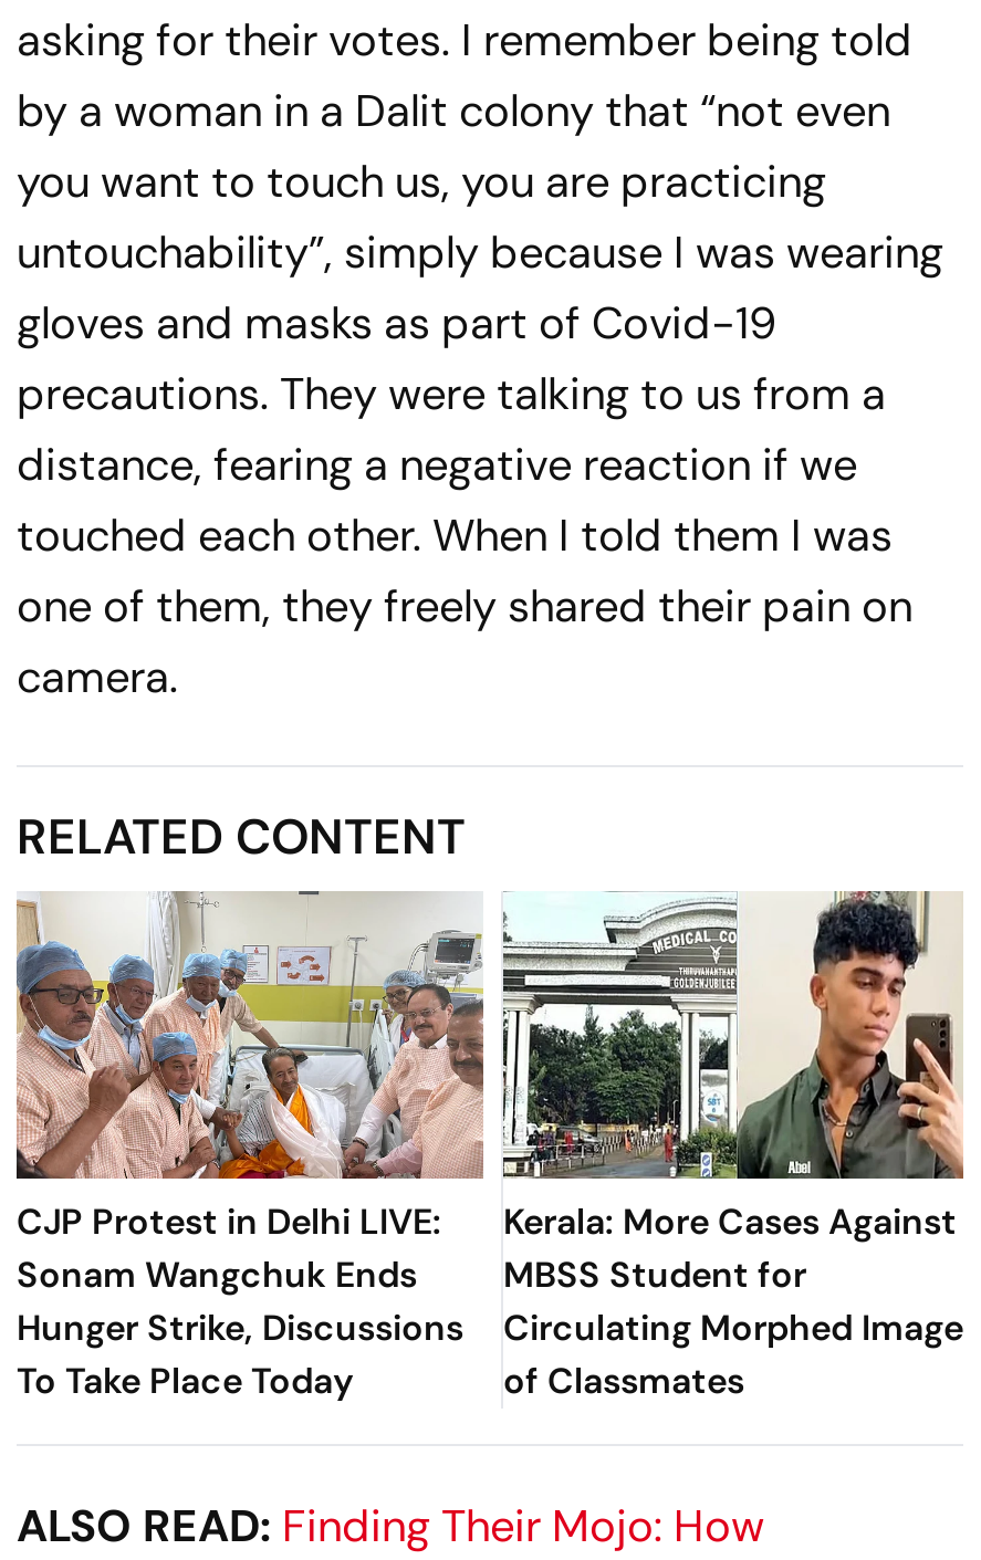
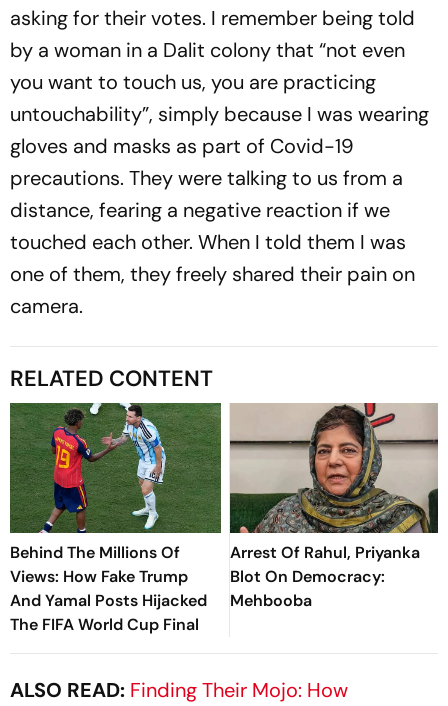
[14,890,486,1403] [image] | CJP Protest in Delhi LIVE: | Sonam Wangchuk Ends | Hunger Strike, Discussions | To Take Place Today -> [9,402,222,635] [image] | Behind The Millions Of | Views: How Fake Trump | And Yamal Posts Hijacked | The FIFA World Cup Final
[501,890,966,1403] [image] | Kerala: More Cases Against | MBSS Student for | Circulating Morphed Image | of Classmates -> [229,402,439,611] [image] | Arrest Of Rahul, Priyanka | Blot On Democracy: | Mehbooba

